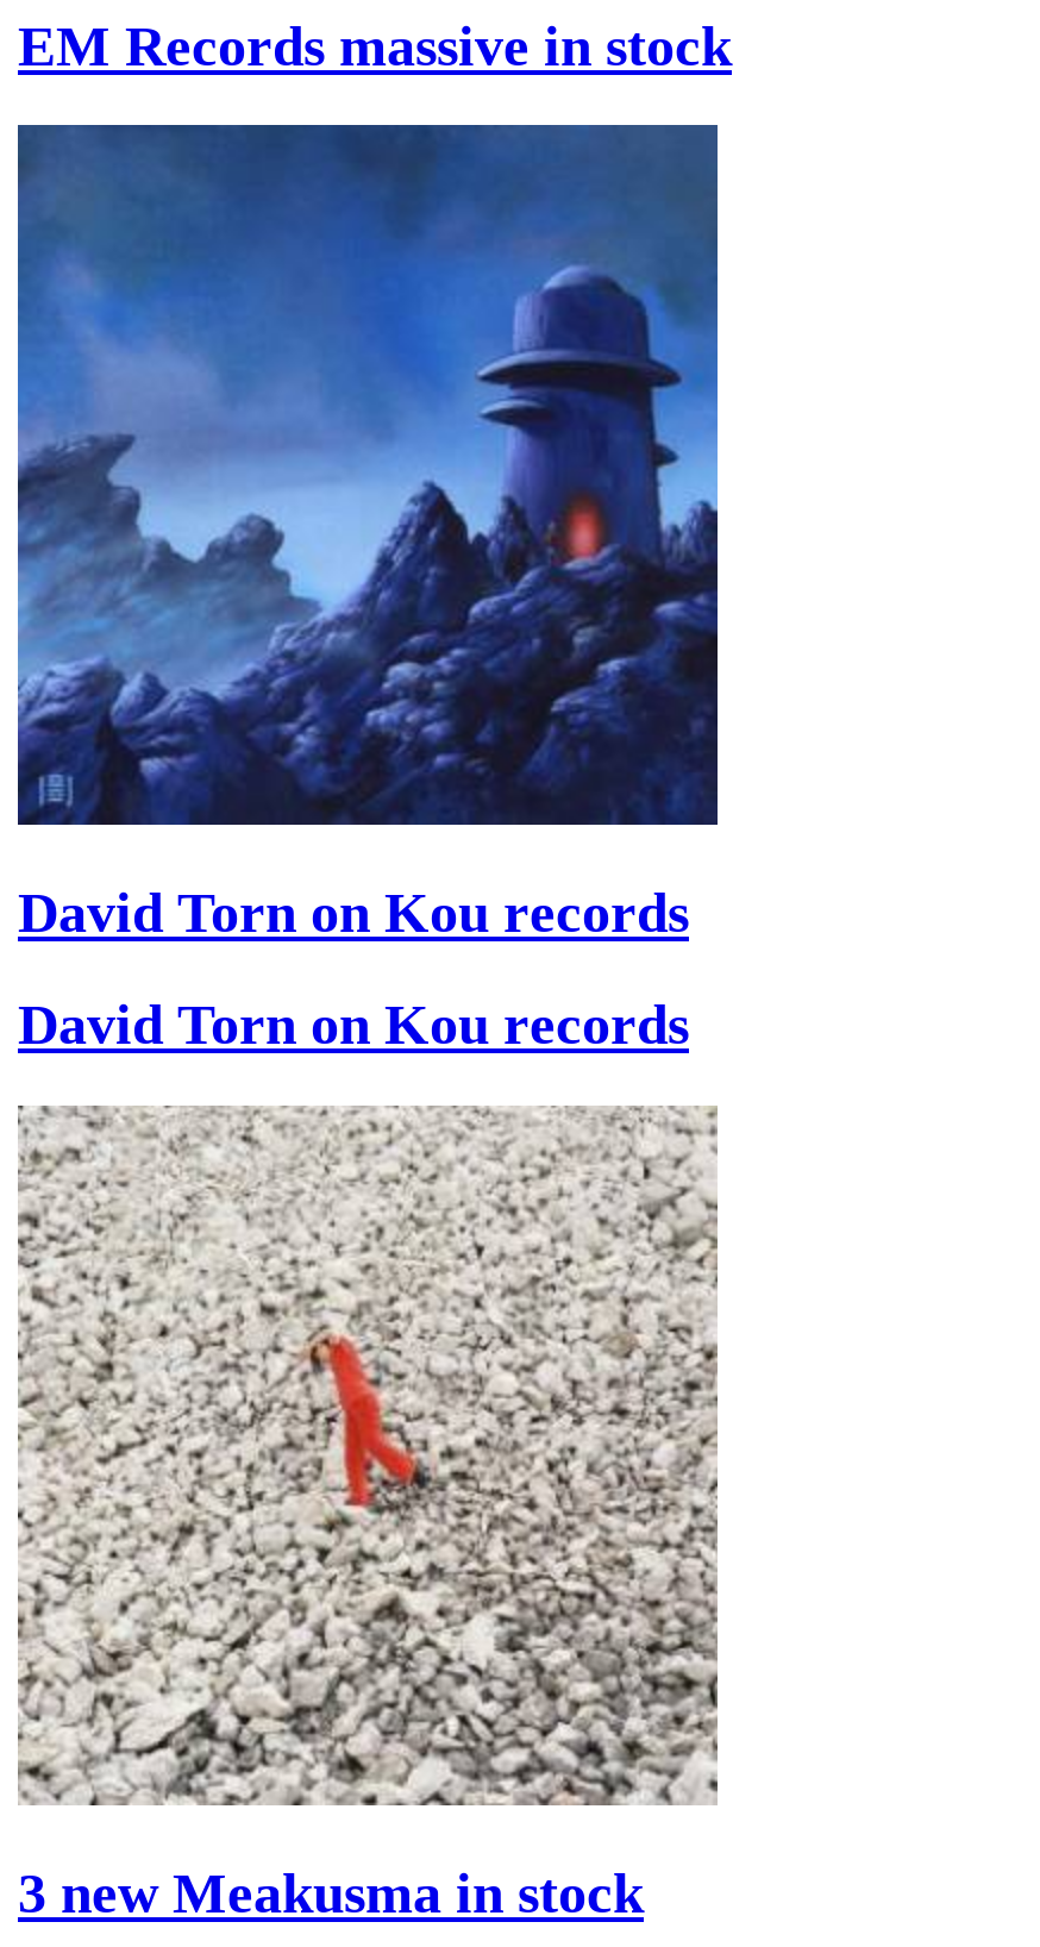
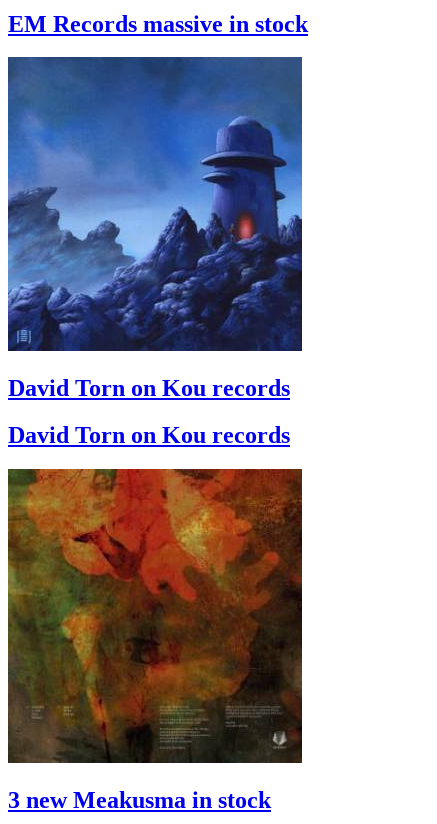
[15,1106,720,1808] [image] -> [7,468,303,764] [image]

